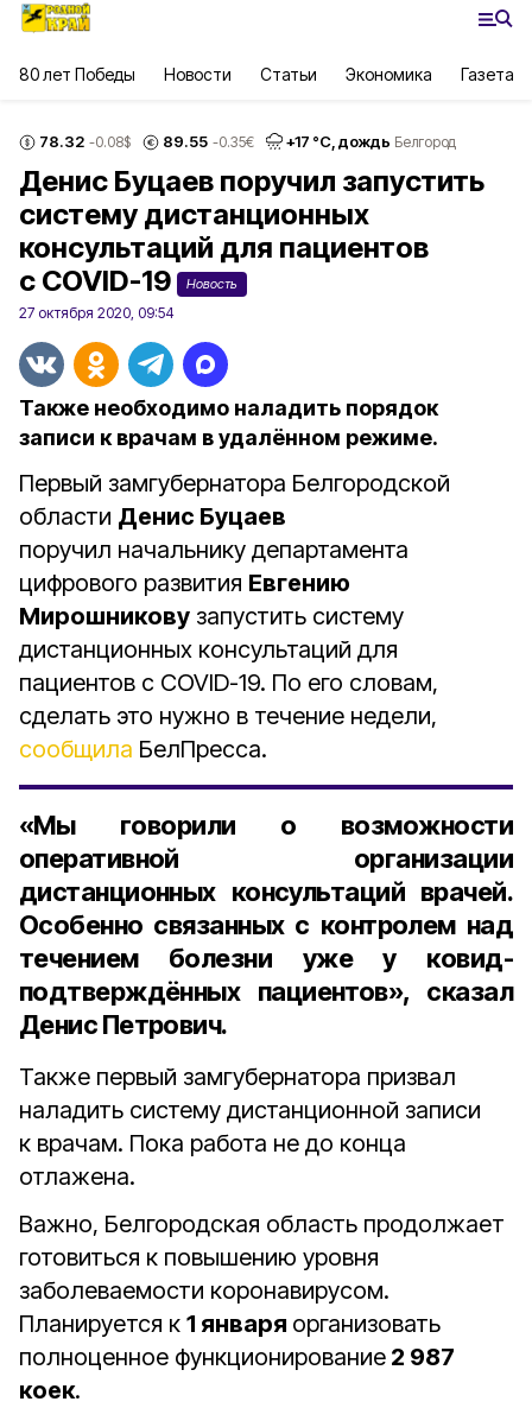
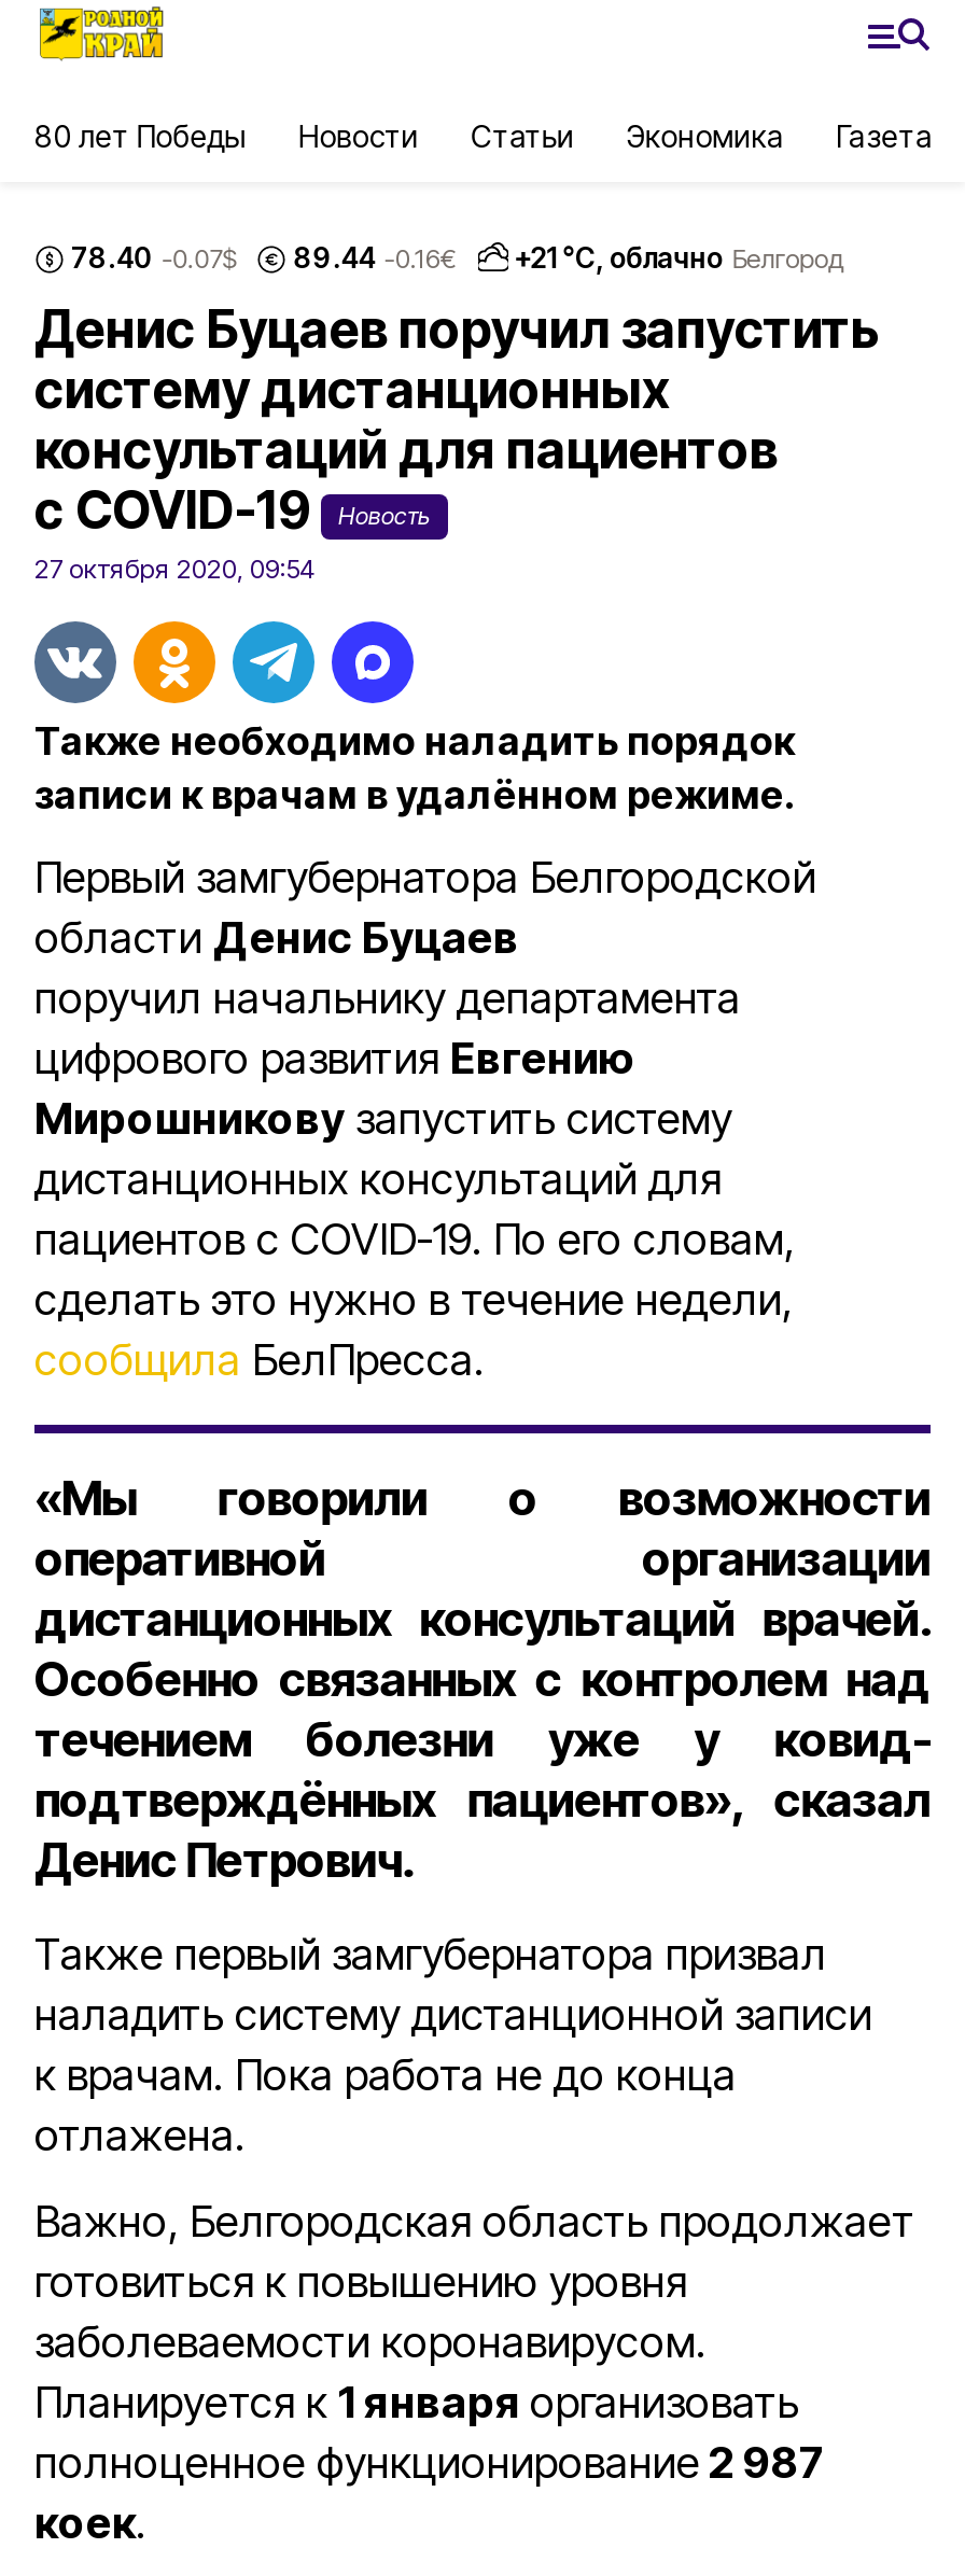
[39,131,131,150] 78.32 -0.08$ -> [71,239,235,274] 78.40 -0.07$
[163,131,254,150] 89.55 -0.35€ -> [294,239,456,274] 89.44 -0.16€
[286,132,456,151] +17 °С, дождь Белгород -> [514,240,843,275] +21 °С, облачно Белгород

